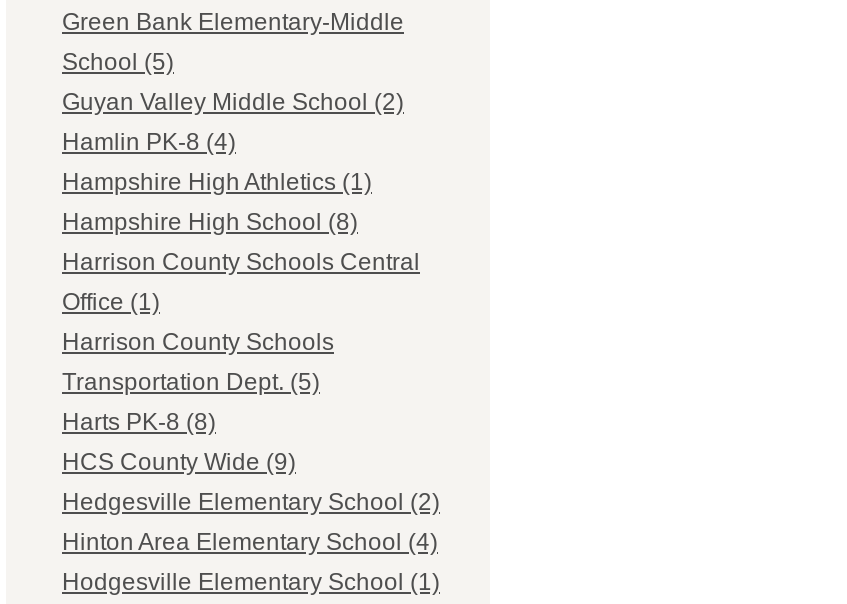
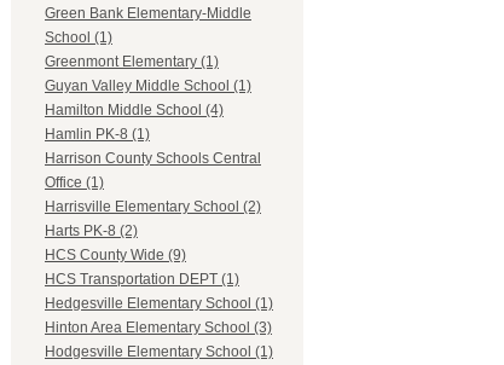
[62,49,404,237] School (5) | Guyan Valley Middle School (2) | Hamlin PK-8 (4) | Hampshire High Athletics (1) | Hampshire High School (8) -> [45,29,251,143] School (1) | Greenmont Elementary (1) | Guyan Valley Middle School (1) | Hamilton Middle School (4) | Hamlin PK-8 (1)
[62,329,334,437] Harrison County Schools | Transportation Dept. (5) | Harts PK-8 (8) -> [45,199,261,240] Harrisville Elementary School (2) | Harts PK-8 (2)
moved [62,449,296,477] -> [45,247,186,264]: HCS County Wide (9)
[62,489,440,557] Hedgesville Elementary School (2) | Hinton Area Elementary School (4) -> [45,271,273,336] HCS Transportation DEPT (1) | Hedgesville Elementary School (1) | Hinton Area Elementary School (3)

